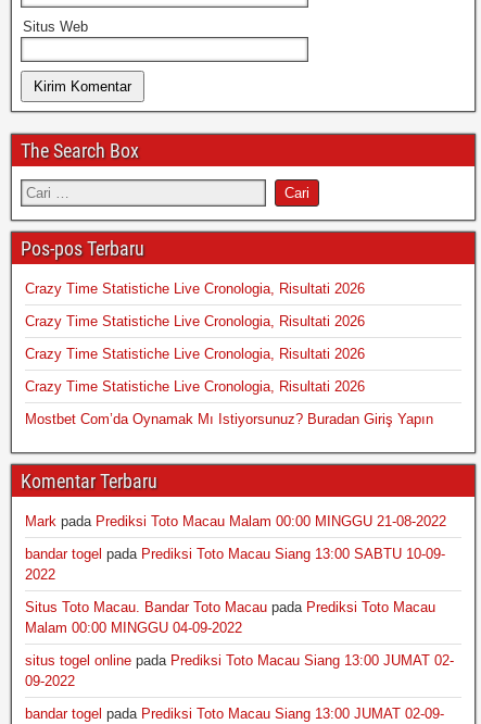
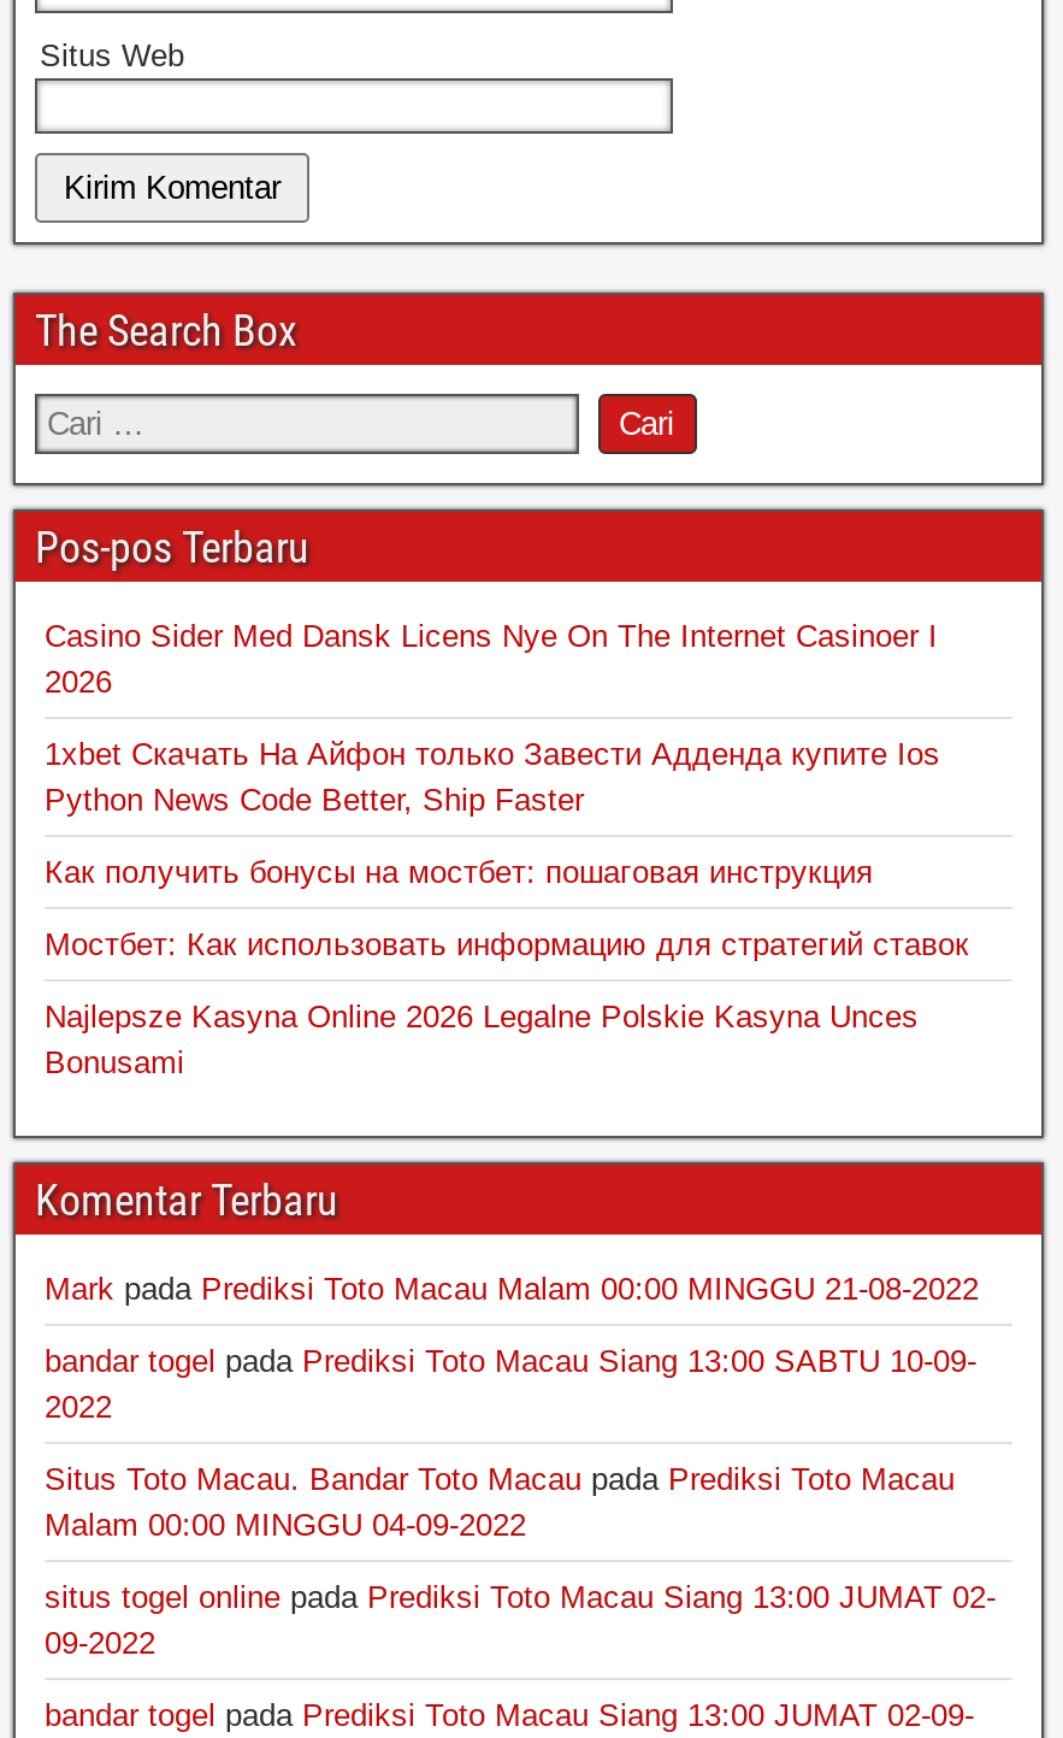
[25,280,365,297] Crazy Time Statistiche Live Cronologia, Risultati 2026 -> [45,618,938,700] Casino Sider Med Dansk Licens Nye On The Internet Casinoer I | 2026
[25,313,365,329] Crazy Time Statistiche Live Cronologia, Risultati 2026 -> [45,736,940,818] 1xbet Скачать На Айфон только Завести Адденда купите Ios | Python News Code Better, Ship Faster
[25,346,365,362] Crazy Time Statistiche Live Cronologia, Risultati 2026 -> [45,854,873,890] Как получить бонусы на мостбет: пошаговая инструкция
[25,378,365,395] Crazy Time Statistiche Live Cronologia, Risultati 2026 -> [45,926,969,962] Мостбет: Как использовать информацию для стратегий ставок
[25,411,433,427] Mostbet Com’da Oynamak Mı Istiyorsunuz? Buradan Giriş Yapın -> [45,998,919,1080] Najlepsze Kasyna Online 2026 Legalne Polskie Kasyna Unces | Bonusami

